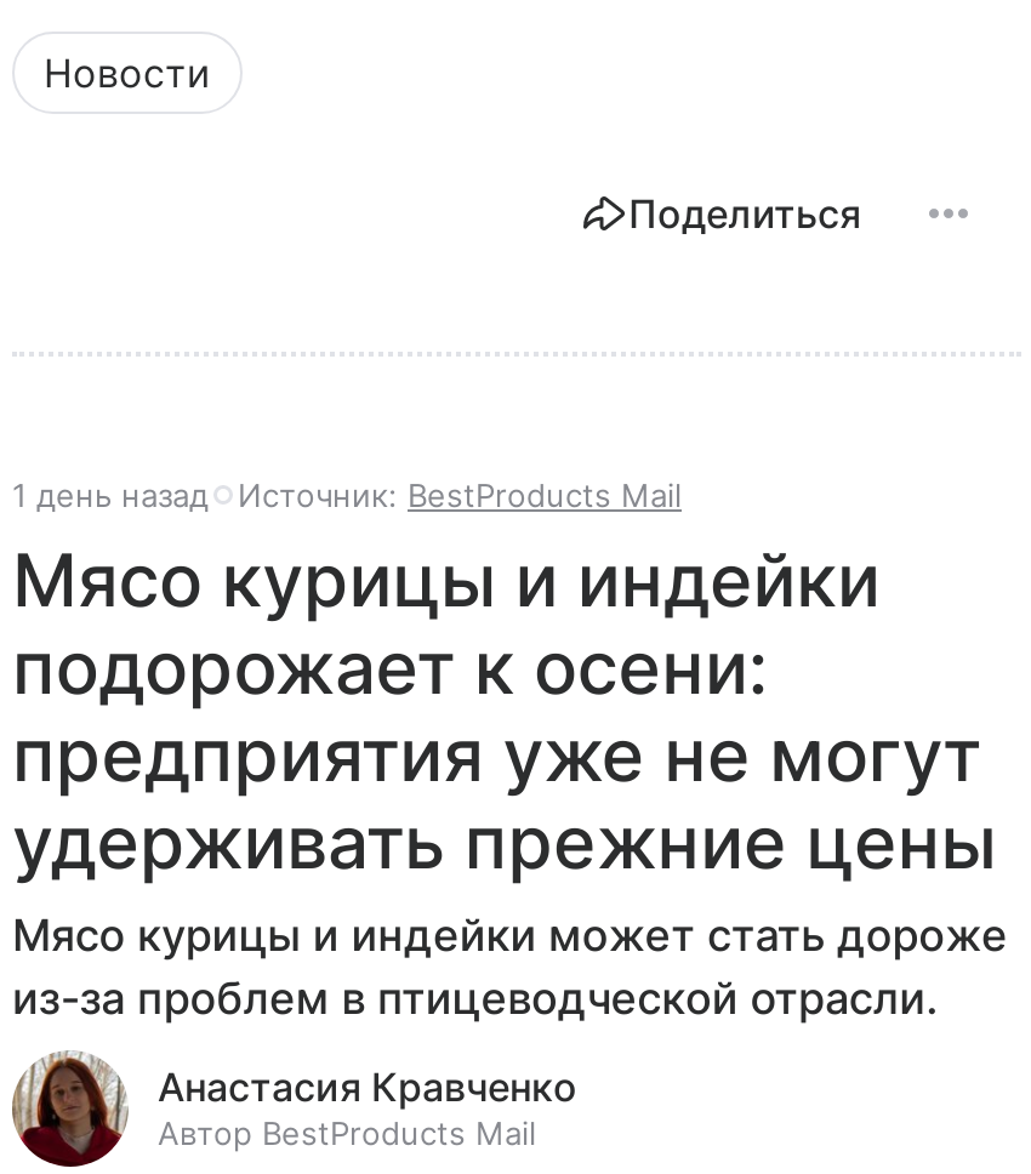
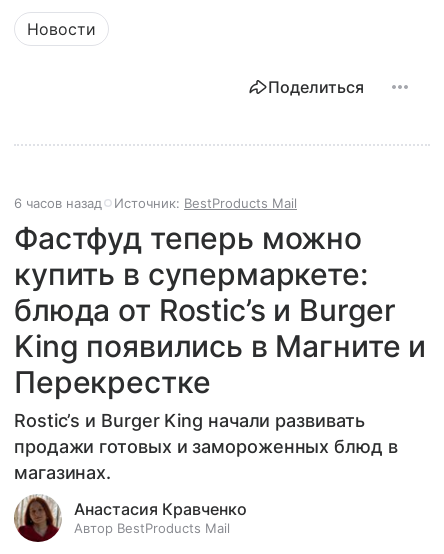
[12,477,682,515] 1 день назад Источник: BestProducts Mail -> [14,195,297,211] 6 часов назад Источник: BestProducts Mail
[12,537,1008,1025] Мясо курицы и индейки | подорожает к осени: | предприятия уже не могут | удерживать прежние цены | Мясо курицы и индейки может стать дороже | из-за проблем в птицеводческой отрасли. -> [14,220,426,483] Фастфуд теперь можно | купить в супермаркете: | блюда от Rostic’s и Burger | King появились в Магните и | Перекрестке | Rostic’s и Burger King начали развивать | продажи готовых и замороженных блюд в | магазинах.

